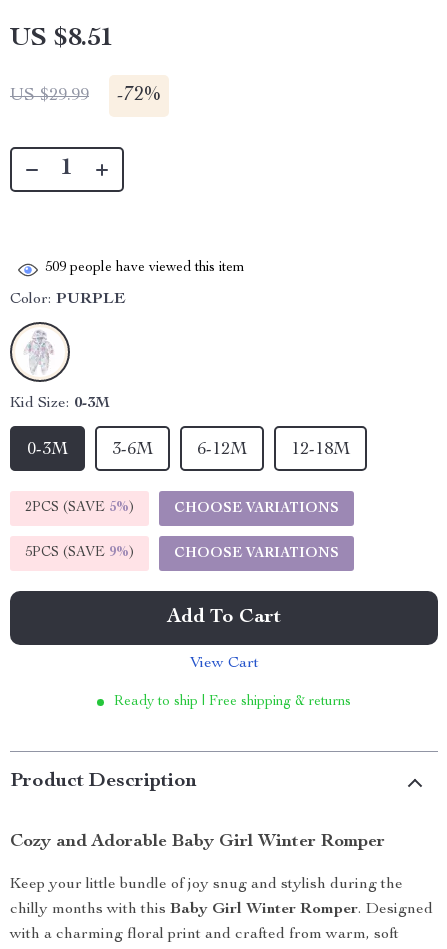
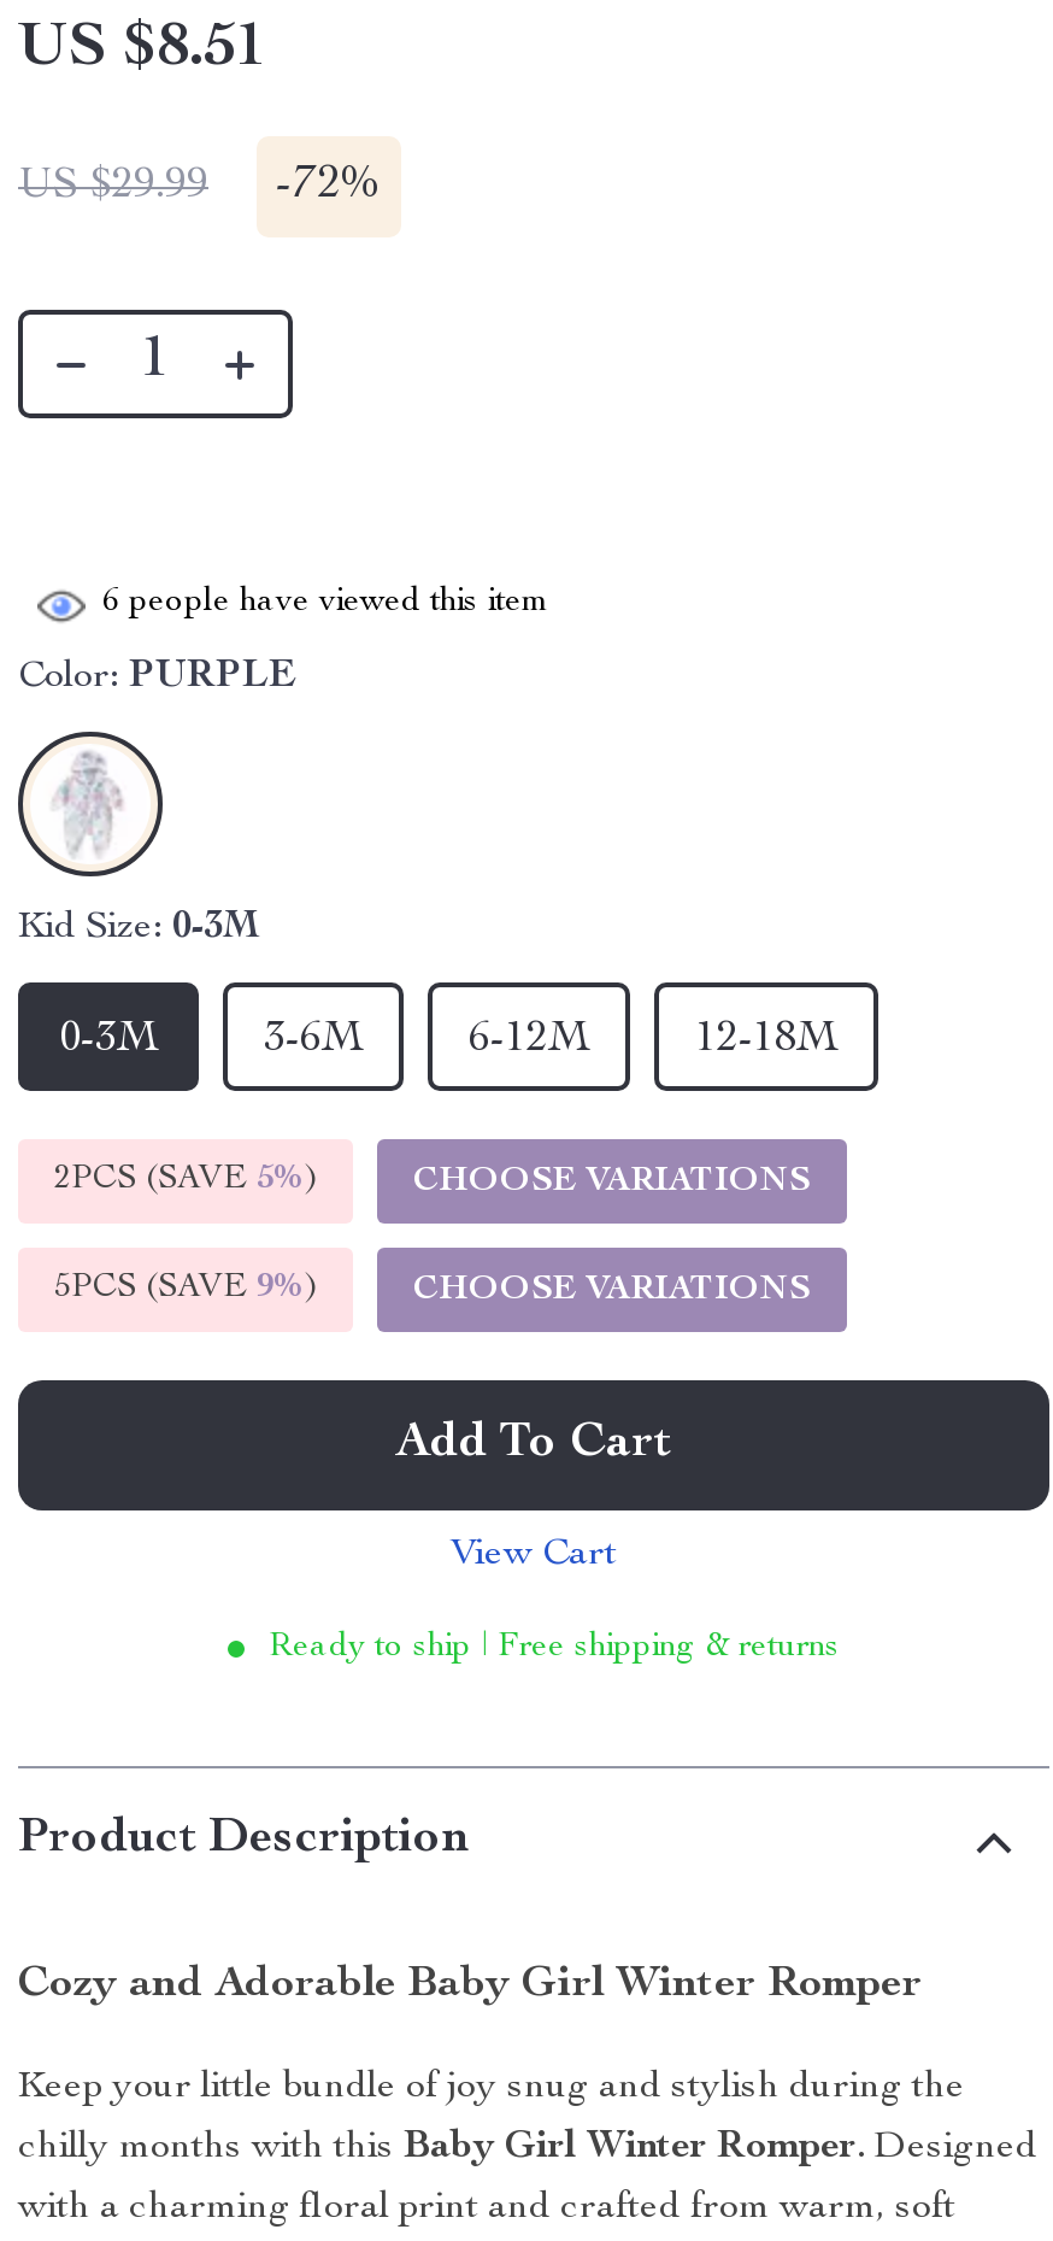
[45,261,245,275] 509 people have viewed this item -> [102,585,551,619] 6 people have viewed this item

